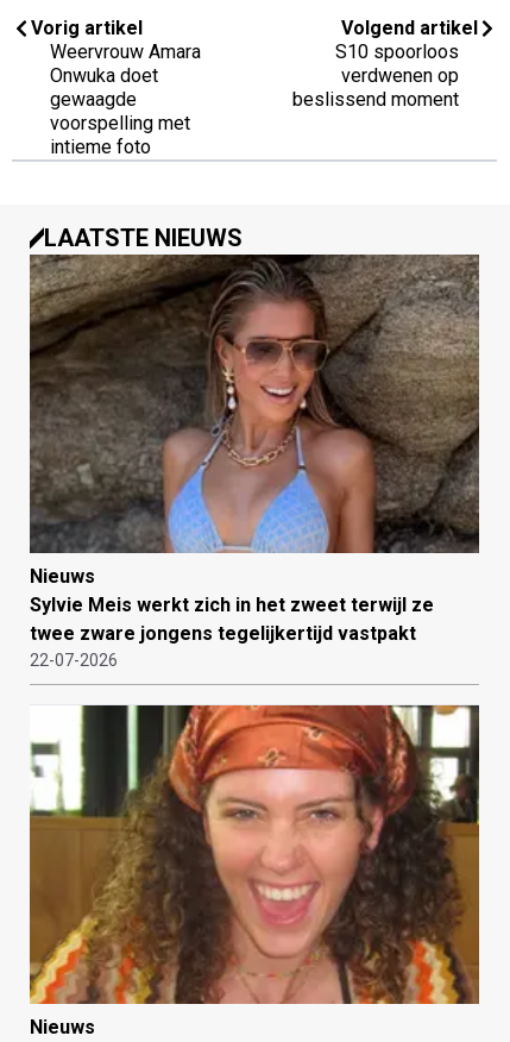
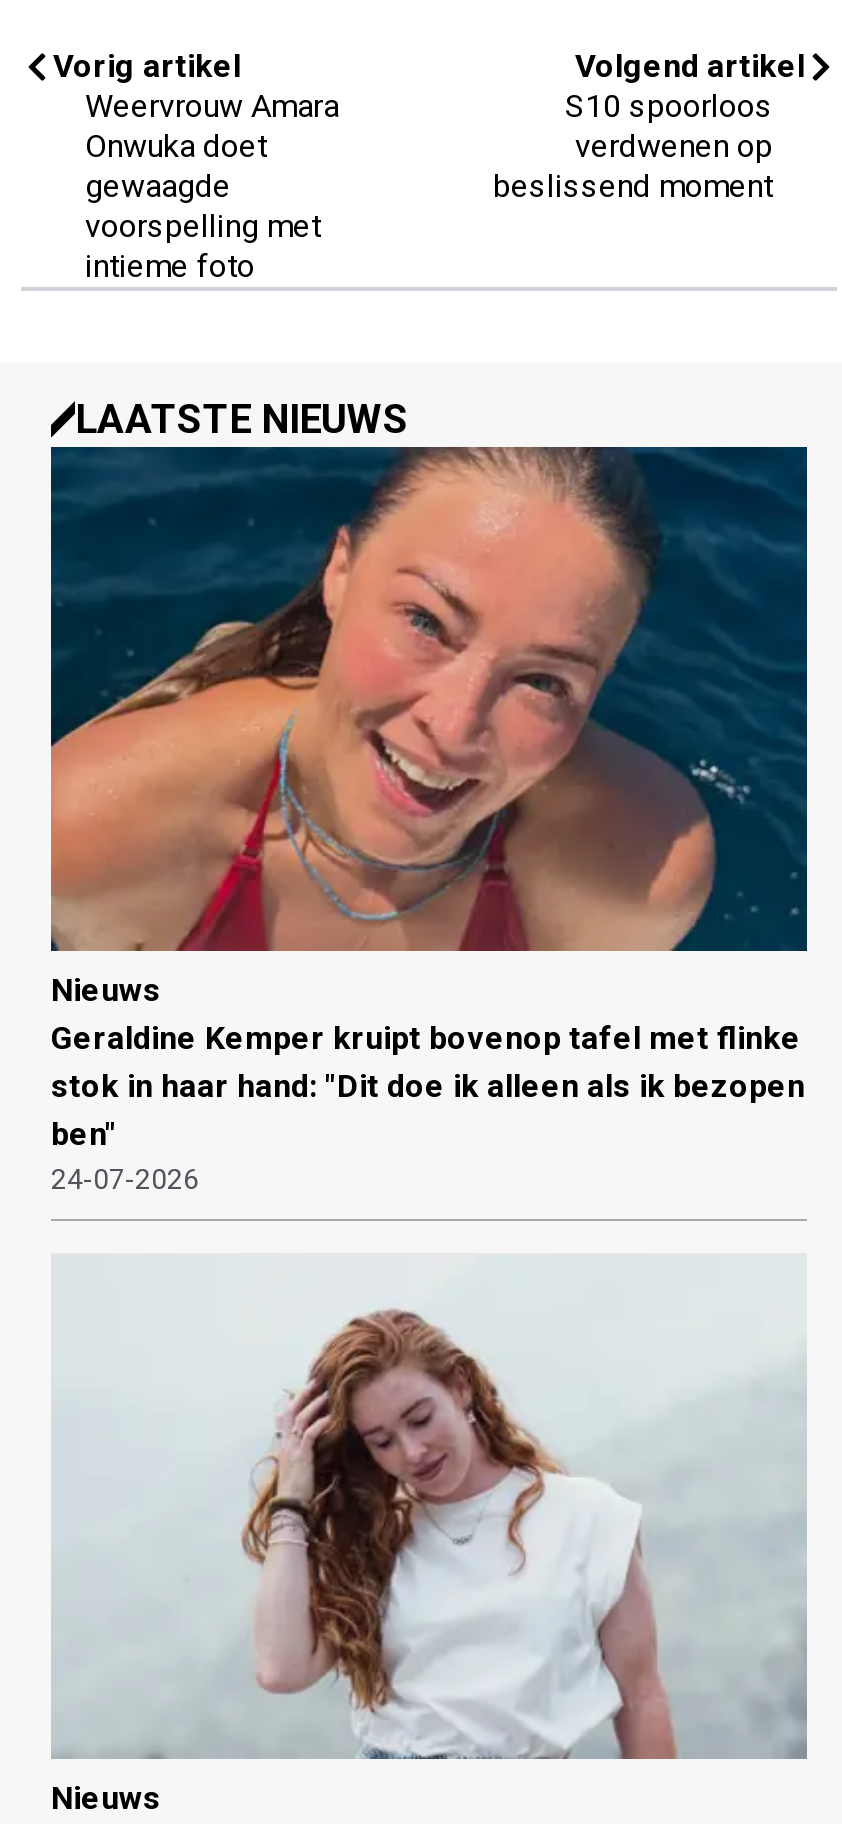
[29,255,480,670] [image] | Sylvie Meis werkt zich in het zweet terwijl ze | twee zware jongens tegelijkertijd vastpakt | 22-07-2026 -> [49,446,809,1196] [image] | Geraldine Kemper kruipt bovenop tafel met flinke | stok in haar hand: "Dit doe ik alleen als ik bezopen | ben" | 24-07-2026
[29,704,480,1005] [image] -> [51,1258,807,1760] [image]

